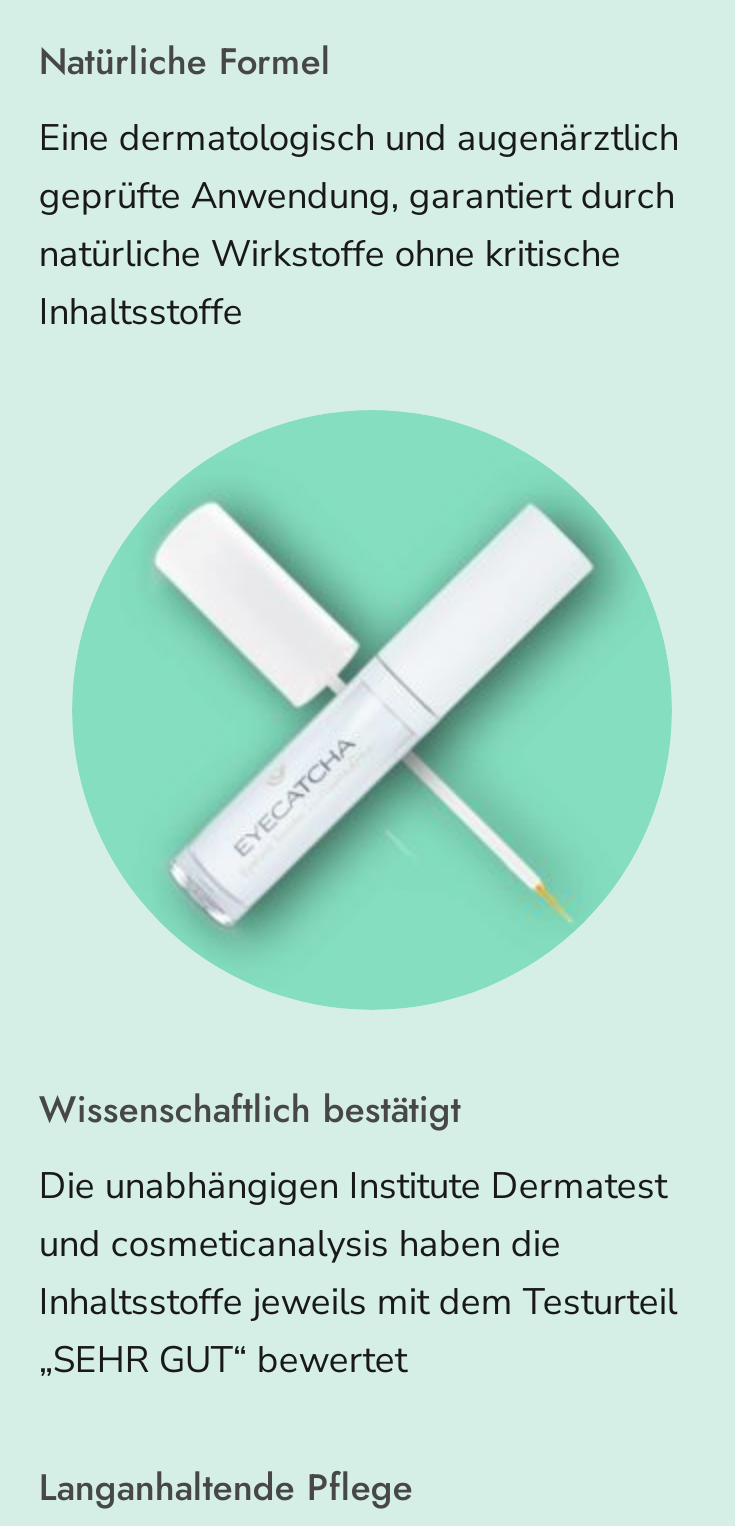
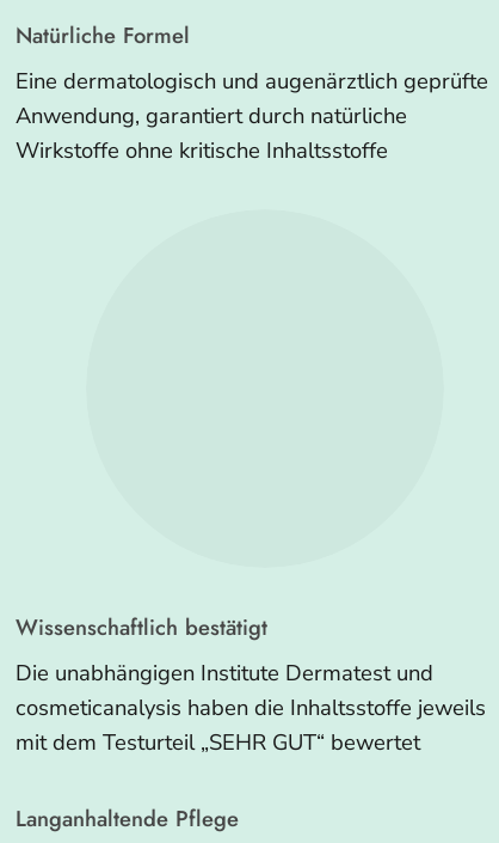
[70,408,674,1010] [image] -> none

